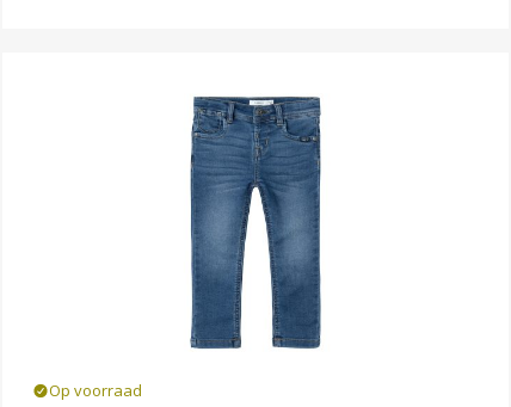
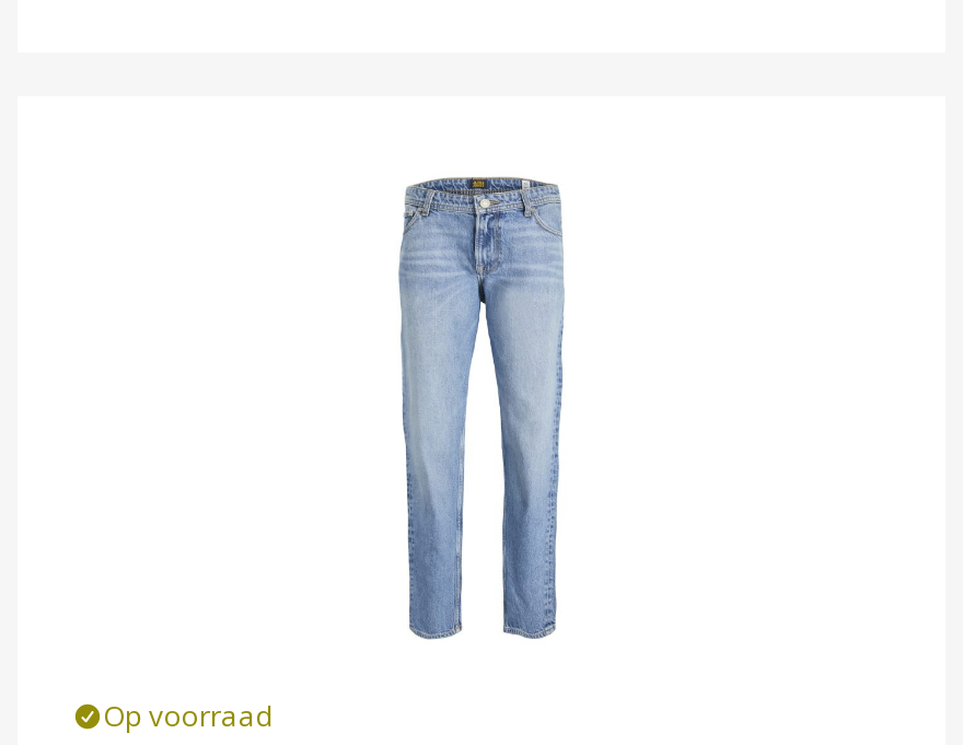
[189,95,322,350] [image] -> [361,177,602,641] [image]

